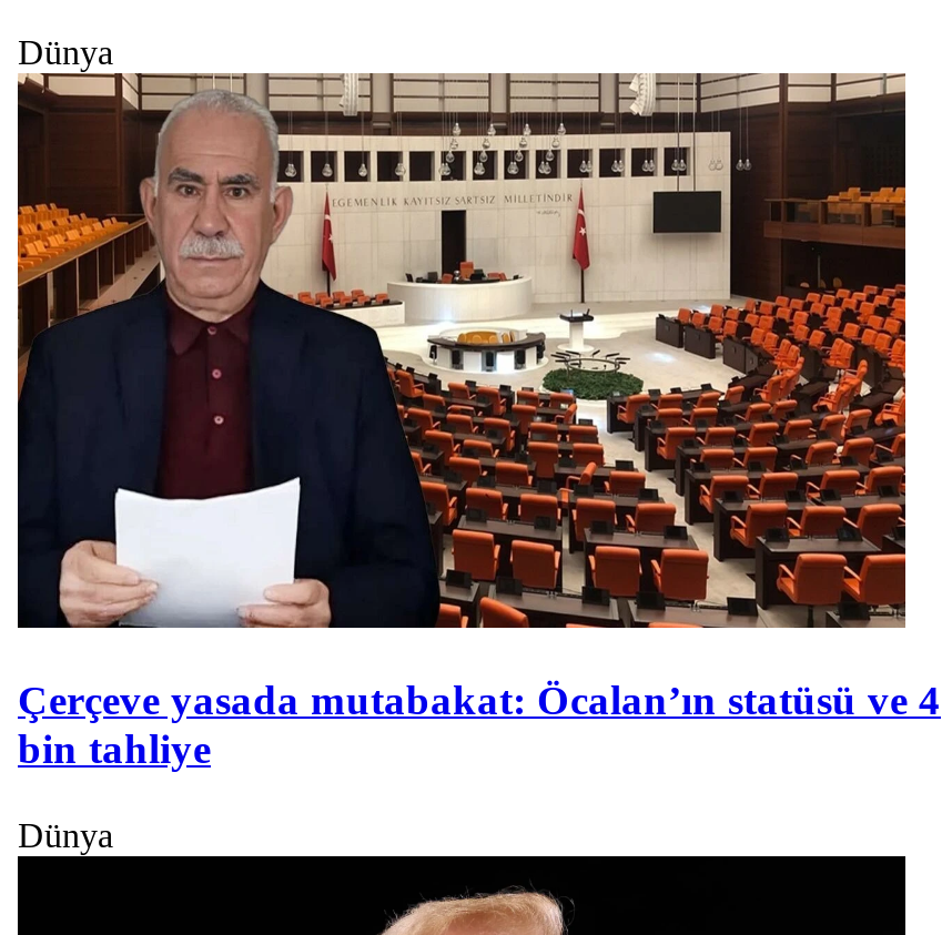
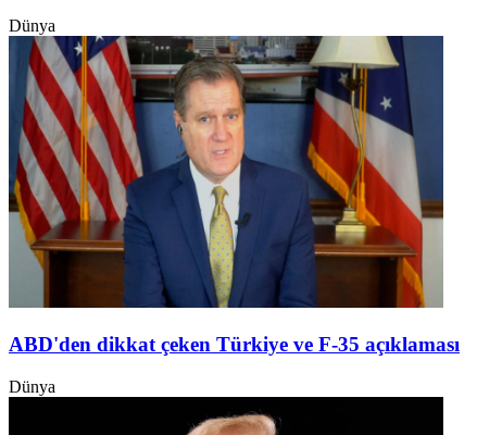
[16,72,941,773] [image] | Çerçeve yasada mutabakat: Öcalan’ın statüsü ve 4 | bin tahliye -> [9,35,460,356] [image] | ABD'den dikkat çeken Türkiye ve F-35 açıklaması

